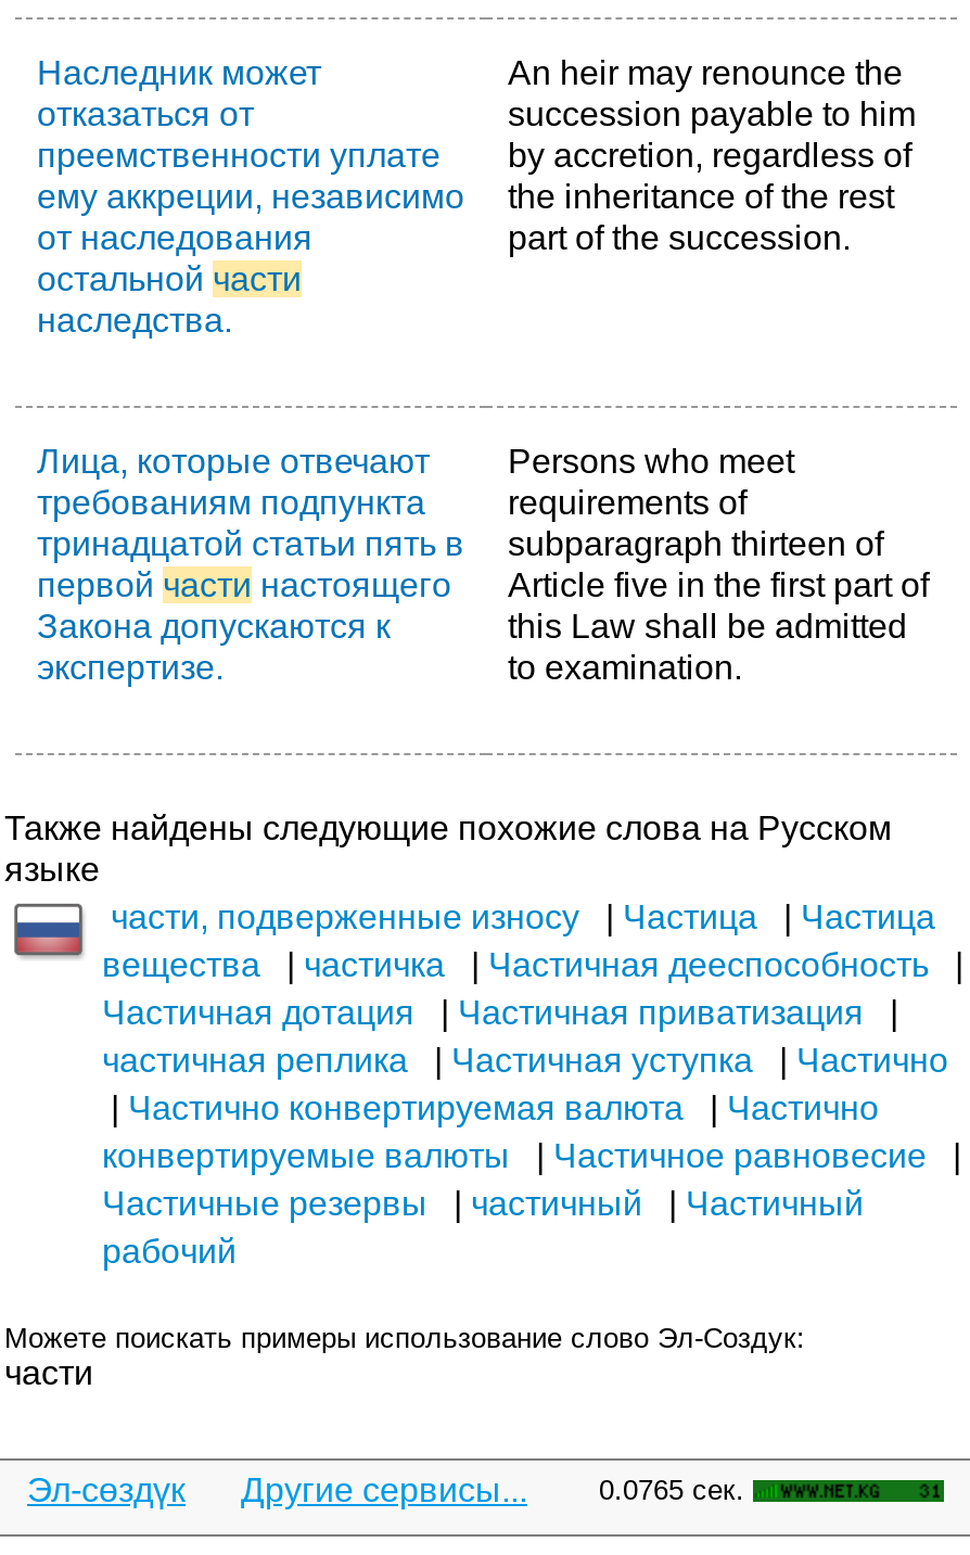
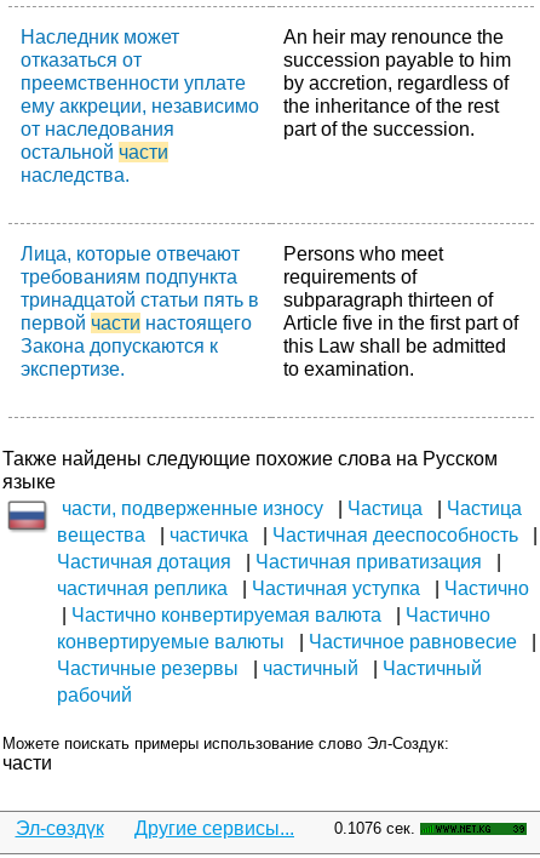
[599,1474,744,1506] 0.0765 сек. -> [334,819,415,837] 0.1076 сек.

